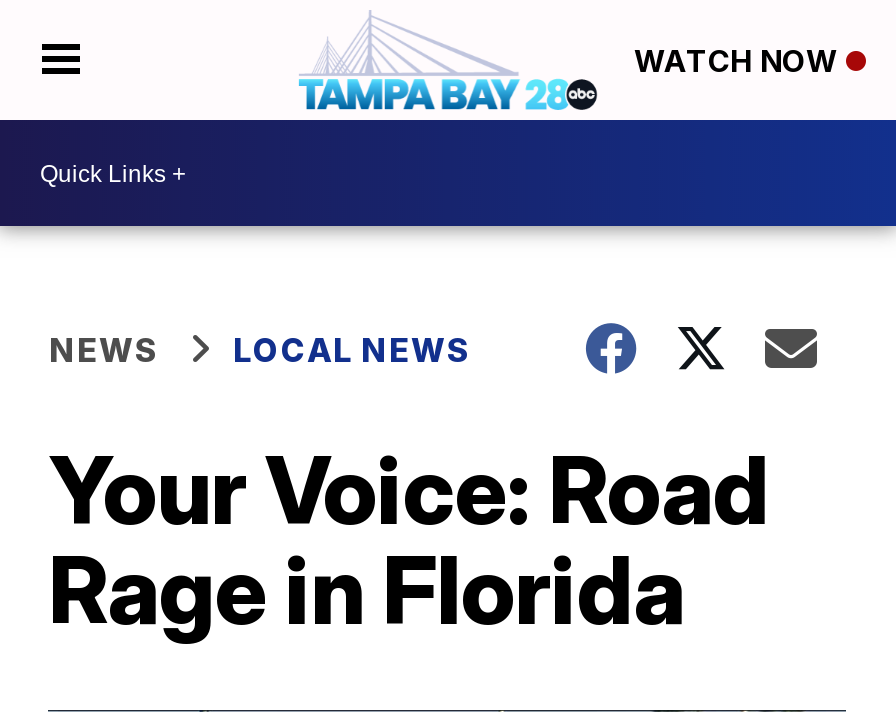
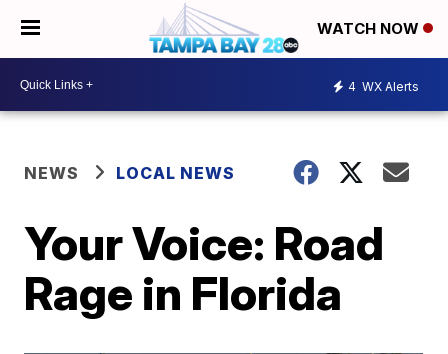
none -> [348,78,419,93] 4 WX Alerts

